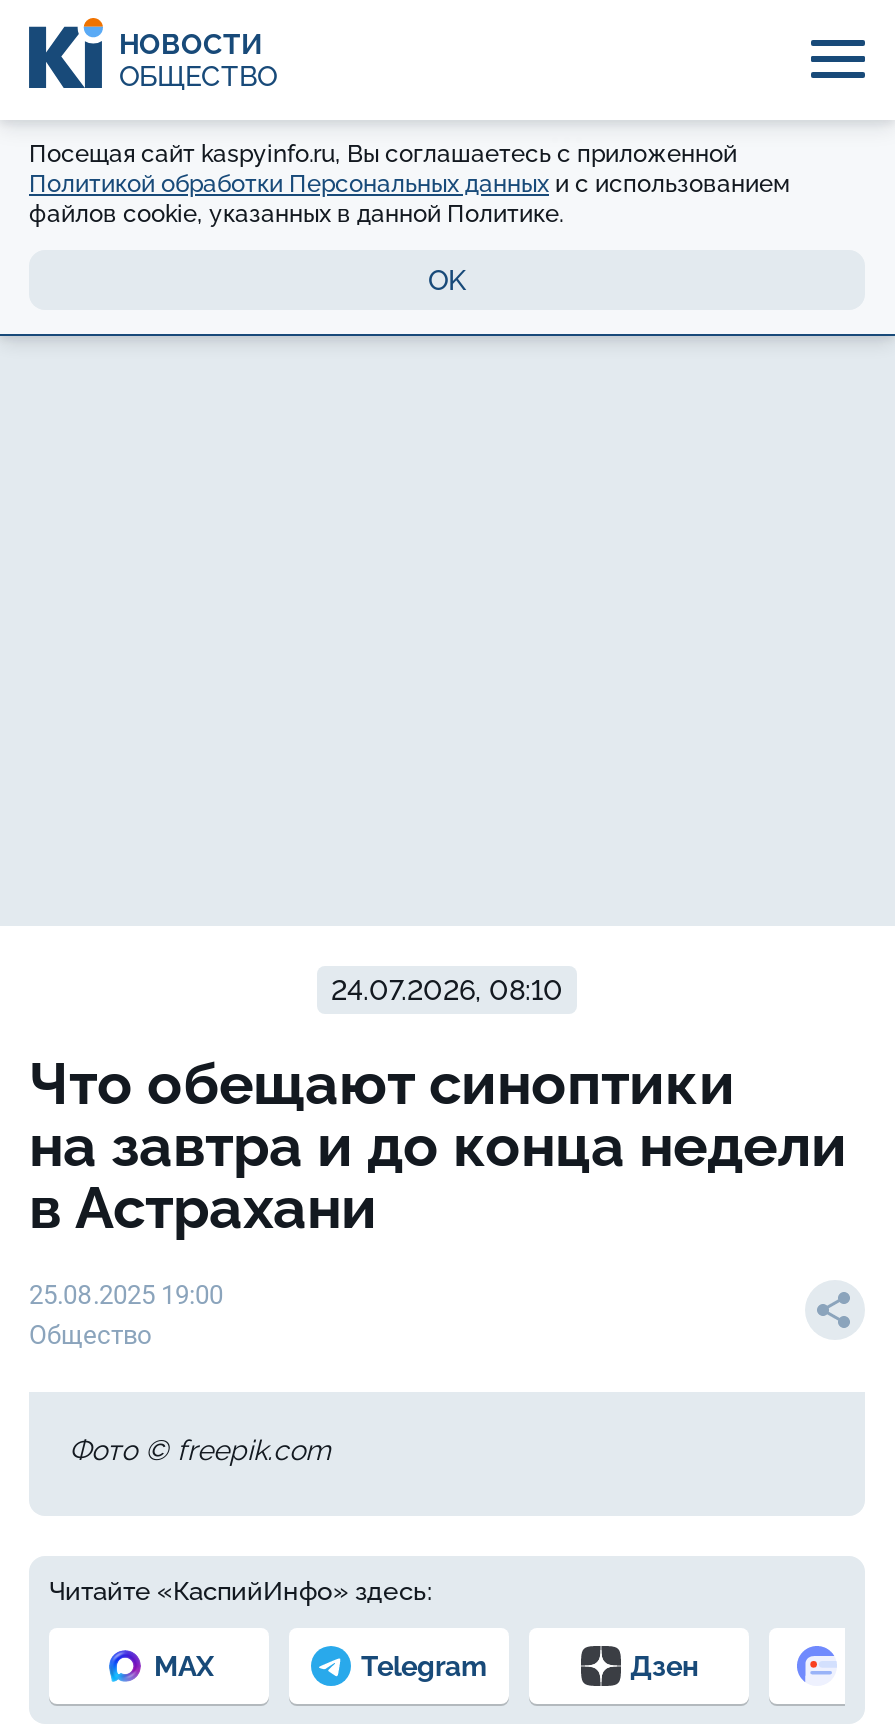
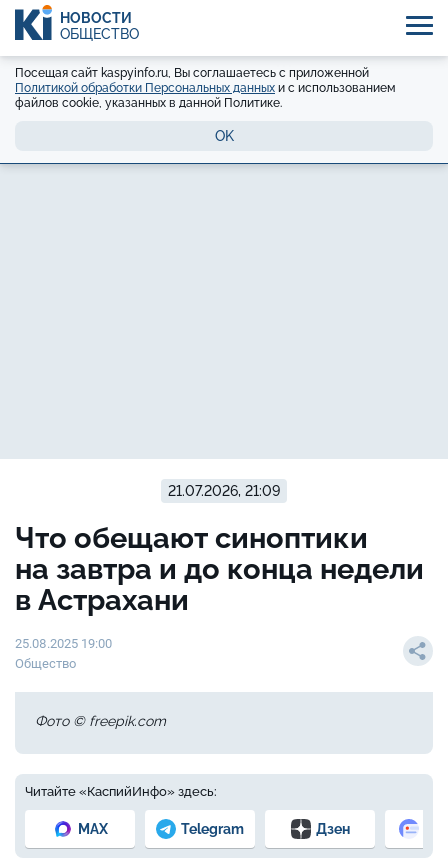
[331,974,563,1006] 24.07.2026, 08:10 -> [168,483,280,499] 21.07.2026, 21:09

